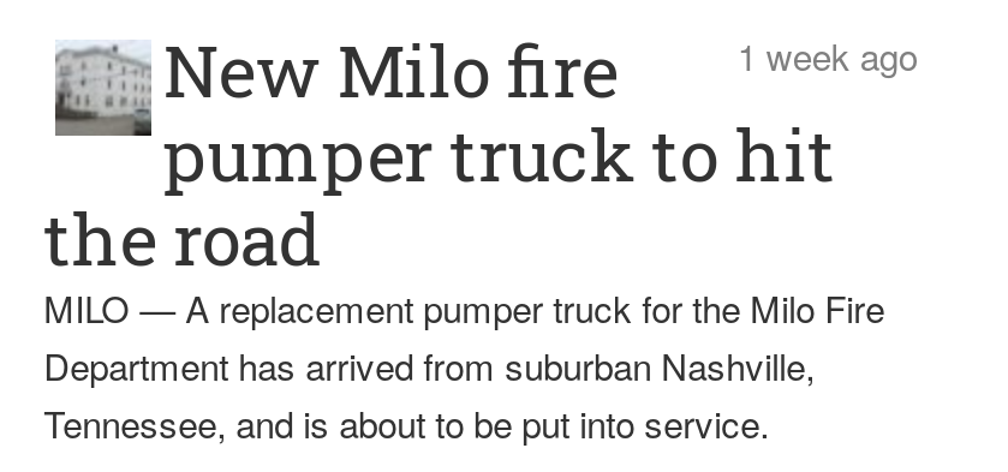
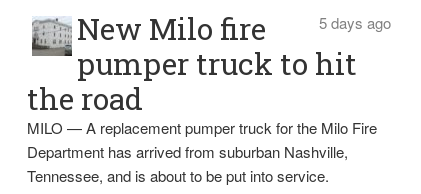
[737,29,918,79] 1 week ago -> [319,11,391,32] 5 days ago

